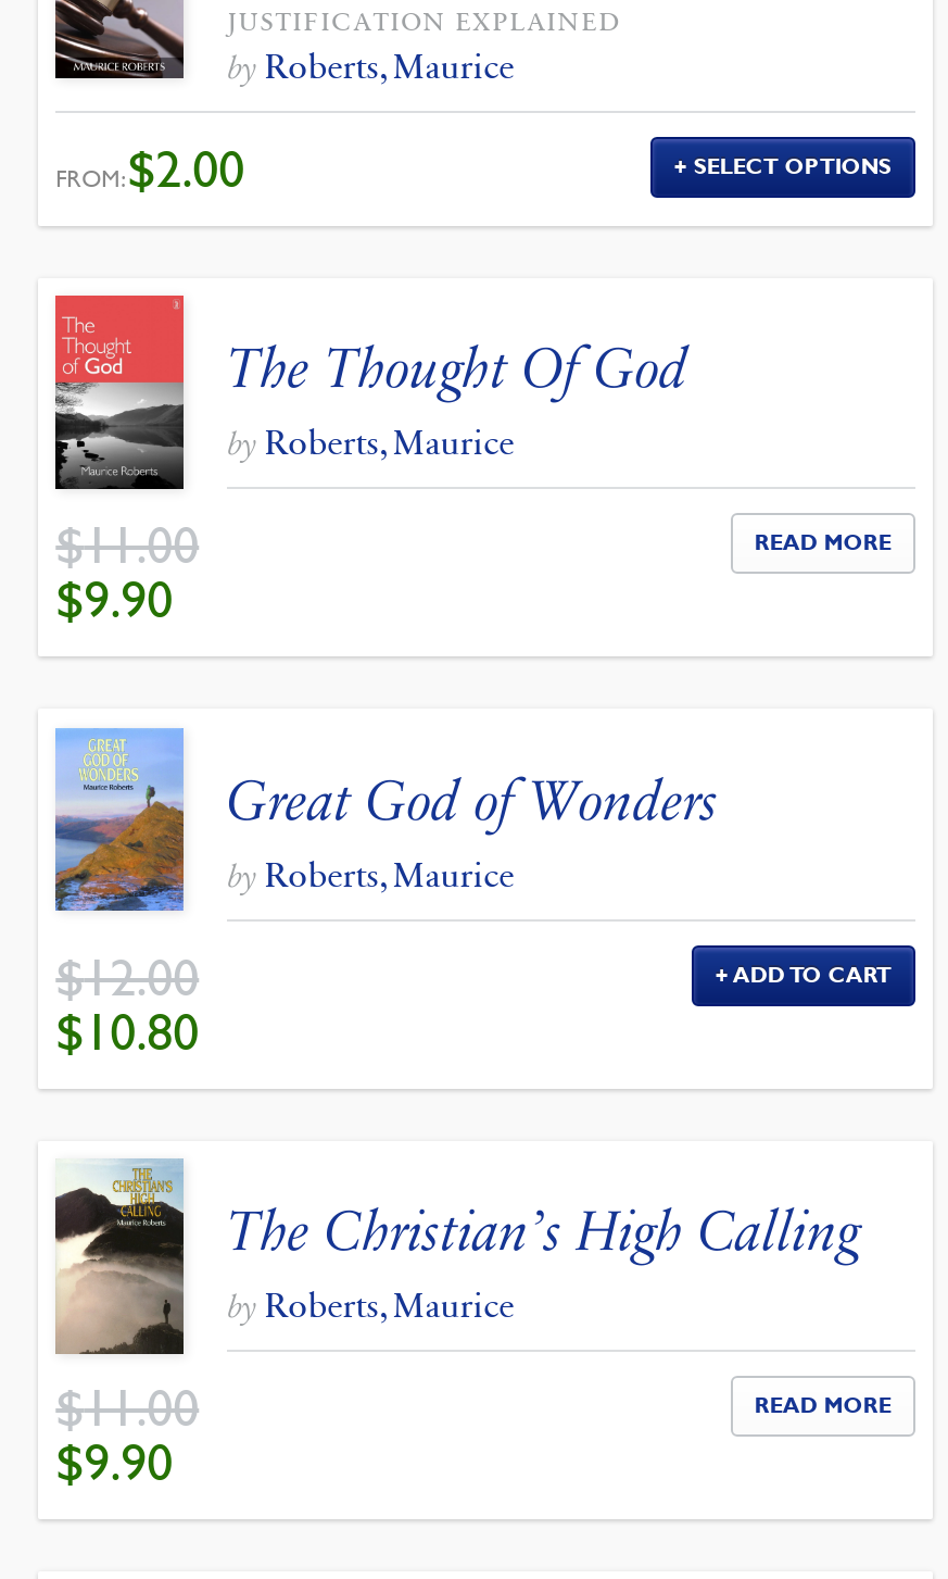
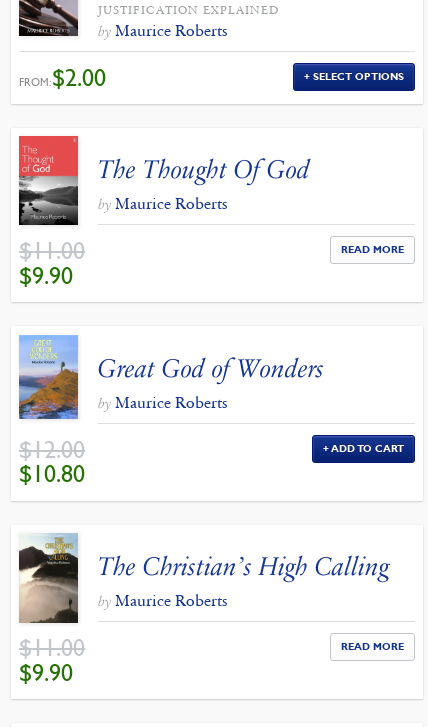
[228,45,514,86] by Roberts, Maurice -> [98,21,228,40] by Maurice Roberts
[228,422,514,463] by Roberts, Maurice -> [98,194,228,213] by Maurice Roberts
[228,853,514,894] by Roberts, Maurice -> [98,392,228,411] by Maurice Roberts
[228,1284,514,1326] by Roberts, Maurice -> [98,591,228,610] by Maurice Roberts

